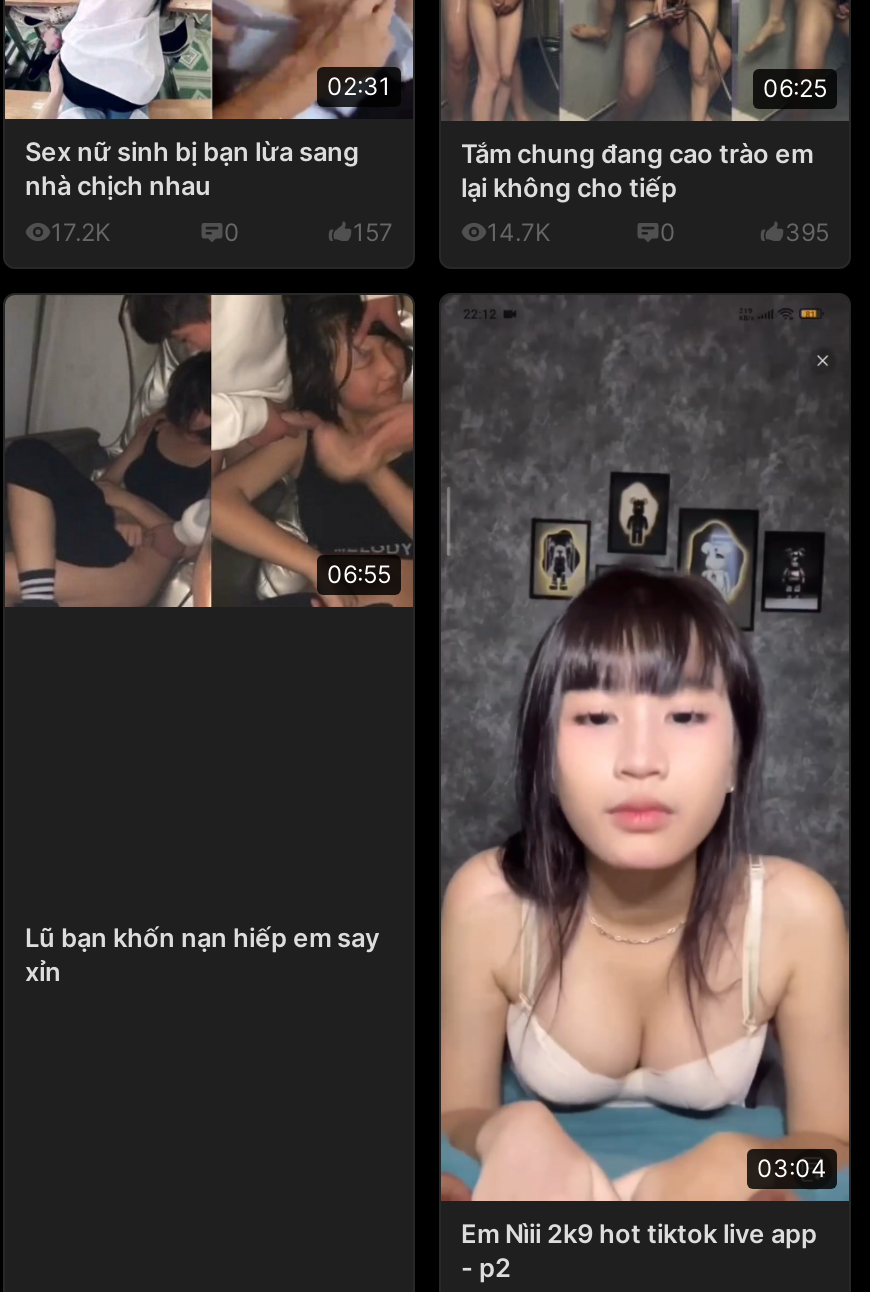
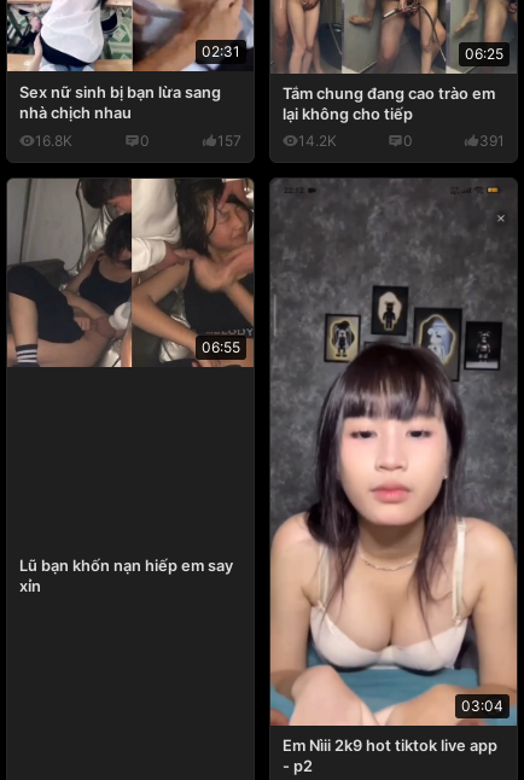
[51,218,111,248] 17.2K -> [35,132,72,150] 16.8K
[487,218,551,248] 14.7K -> [298,132,337,150] 14.2K
[785,218,829,248] 395 -> [479,132,505,150] 391

